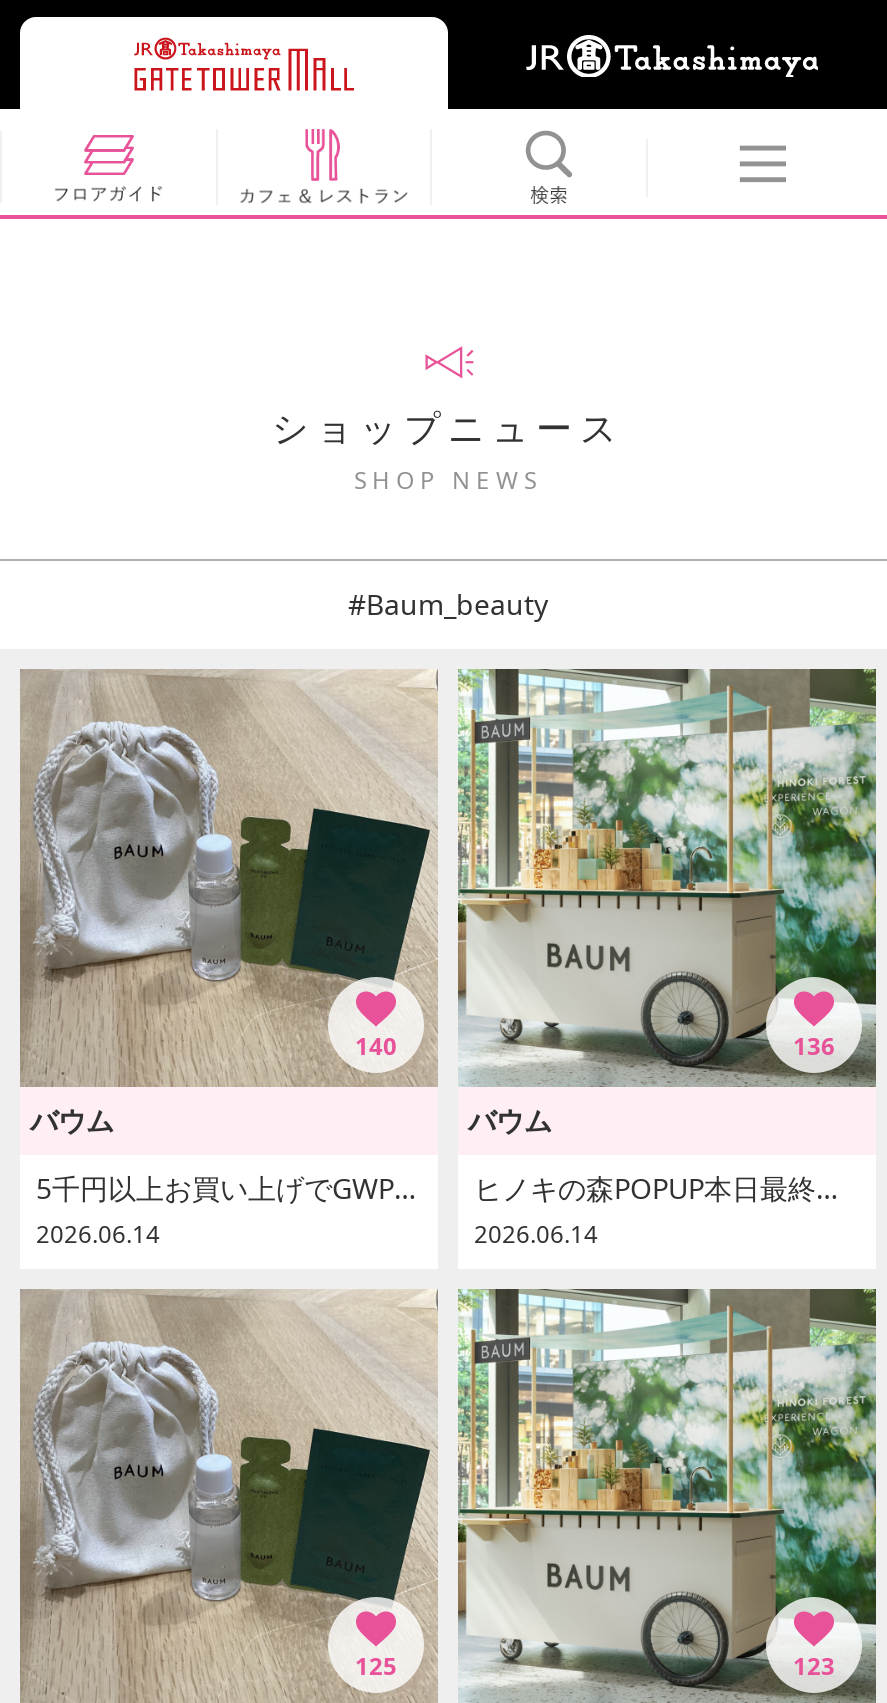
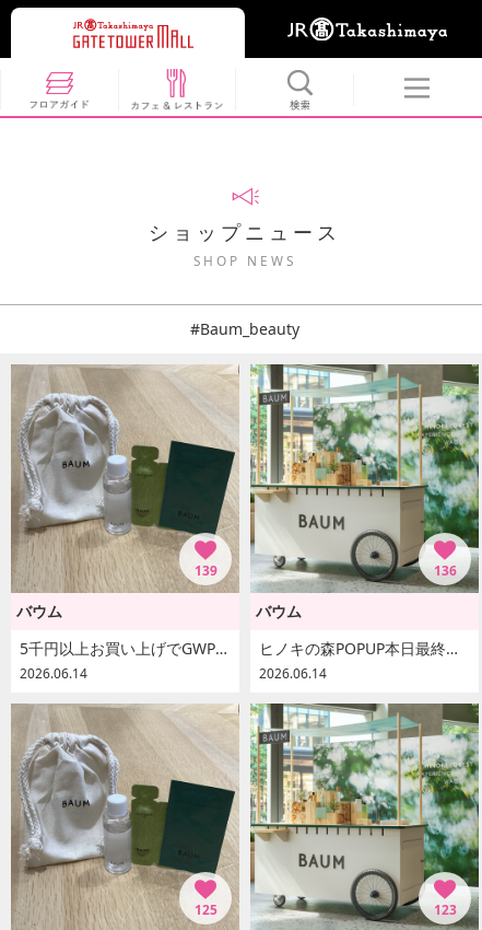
[355,1029,397,1061] 140 -> [194,561,217,579] 139

